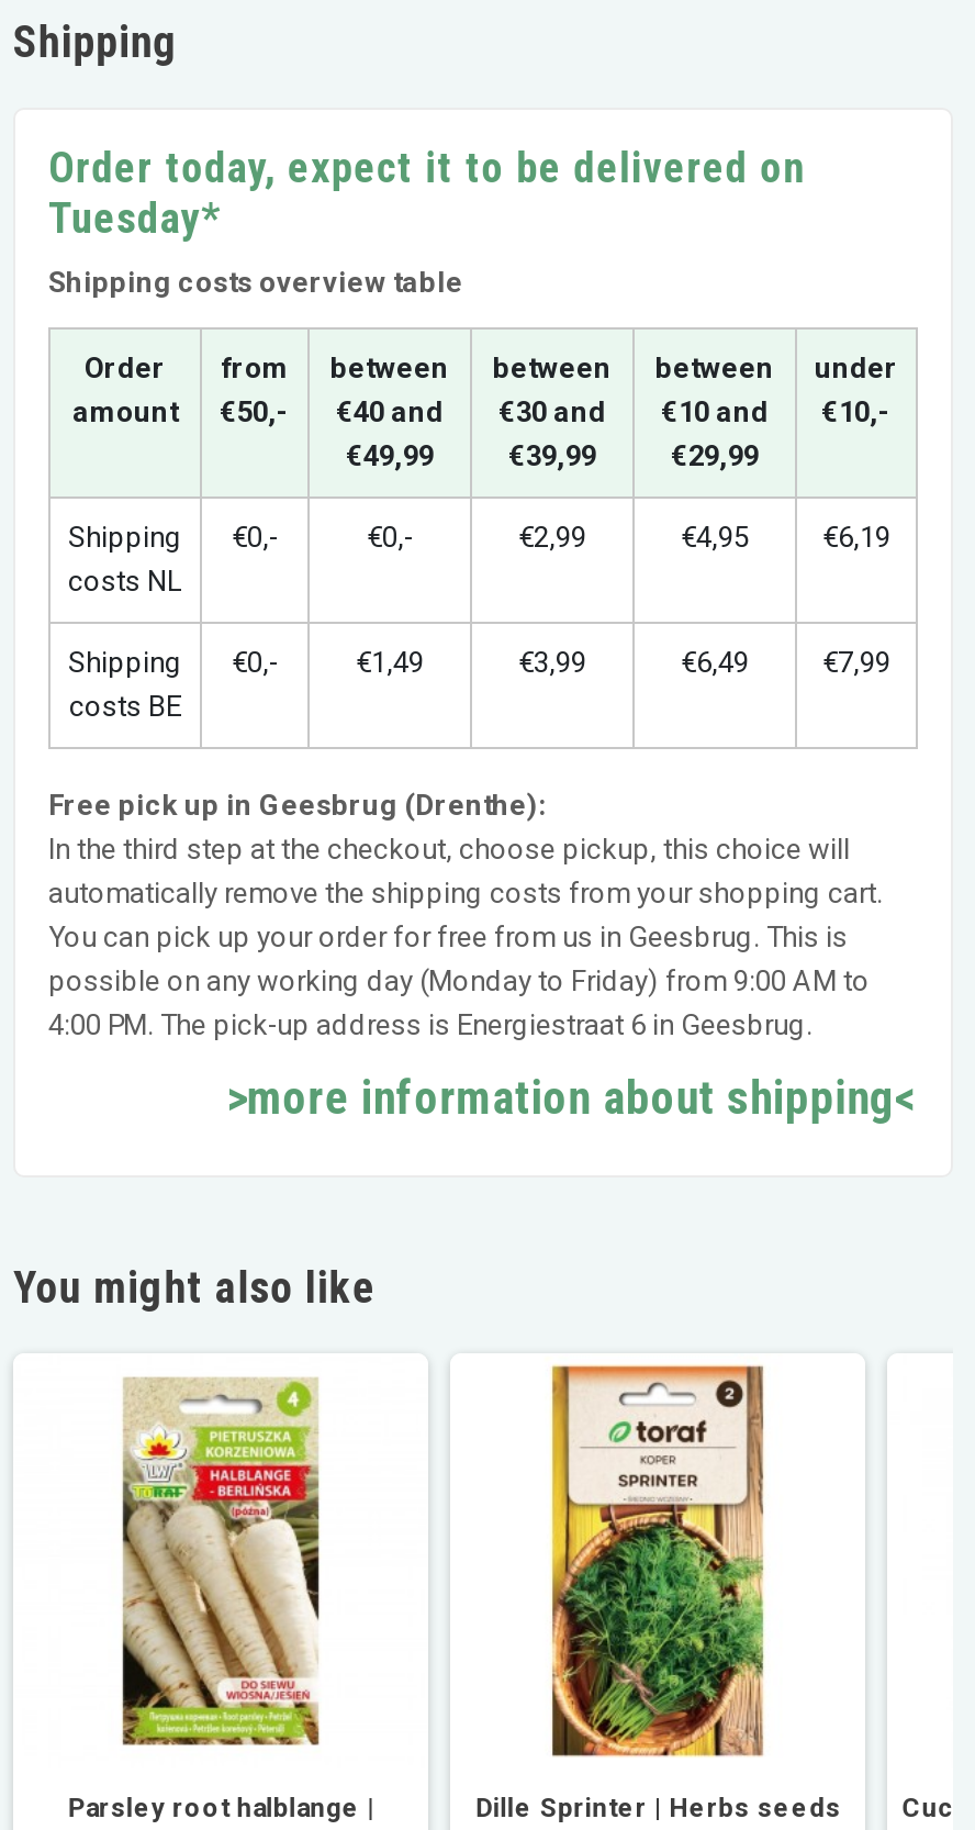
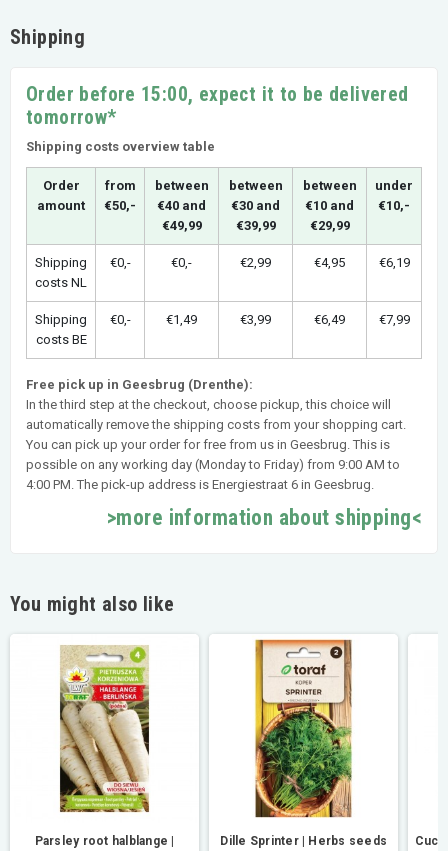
[48,142,806,243] Order today, expect it to be delivered on | Tuesday* -> [26,83,409,129] Order before 15:00, expect it to be delivered | tomorrow*

